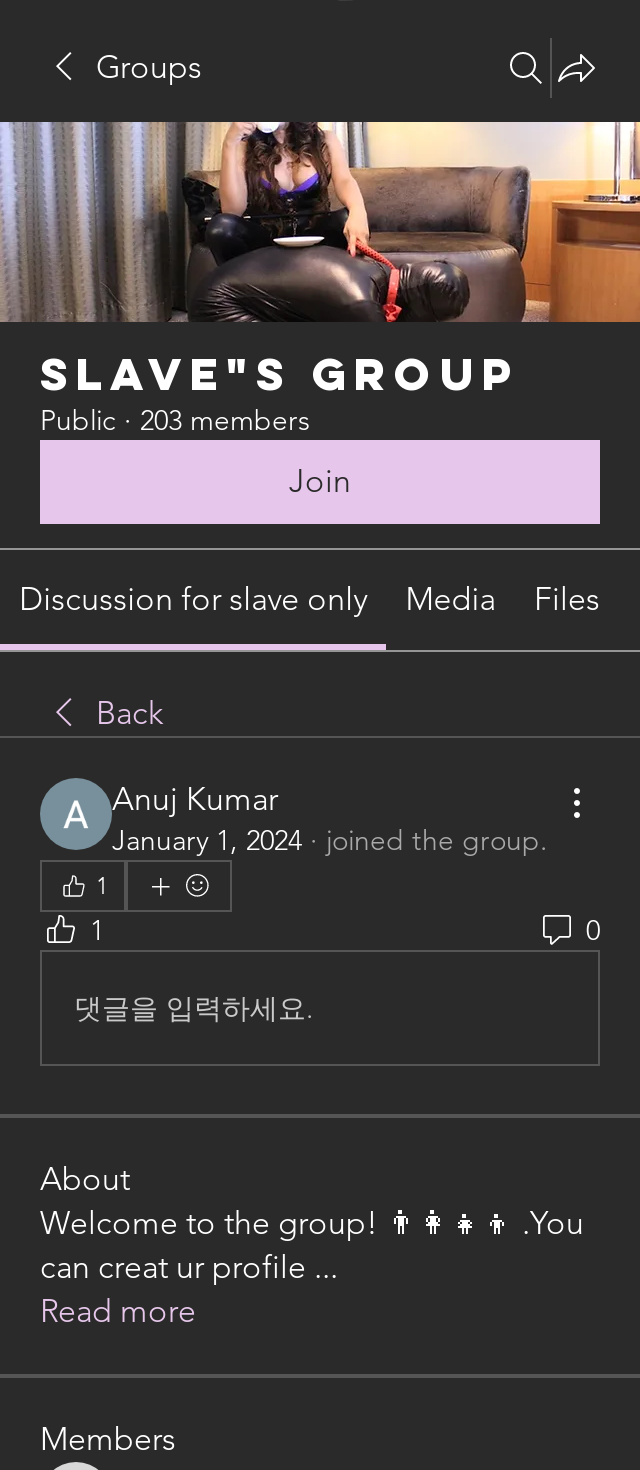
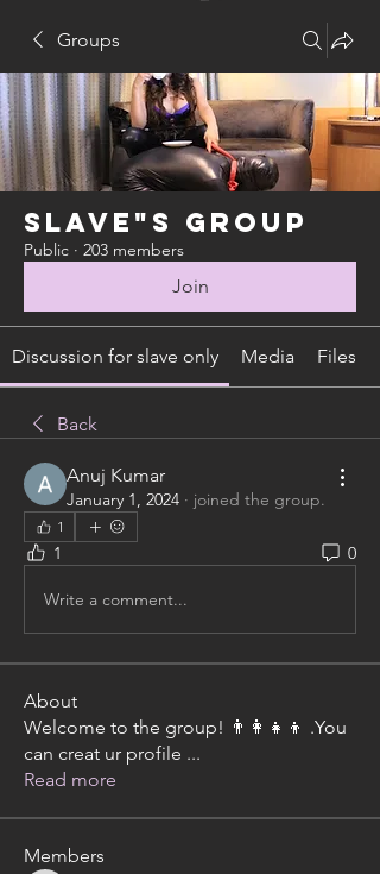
[74,989,314,1025] 댓글을 입력하세요. -> [44,588,188,609] Write a comment...

